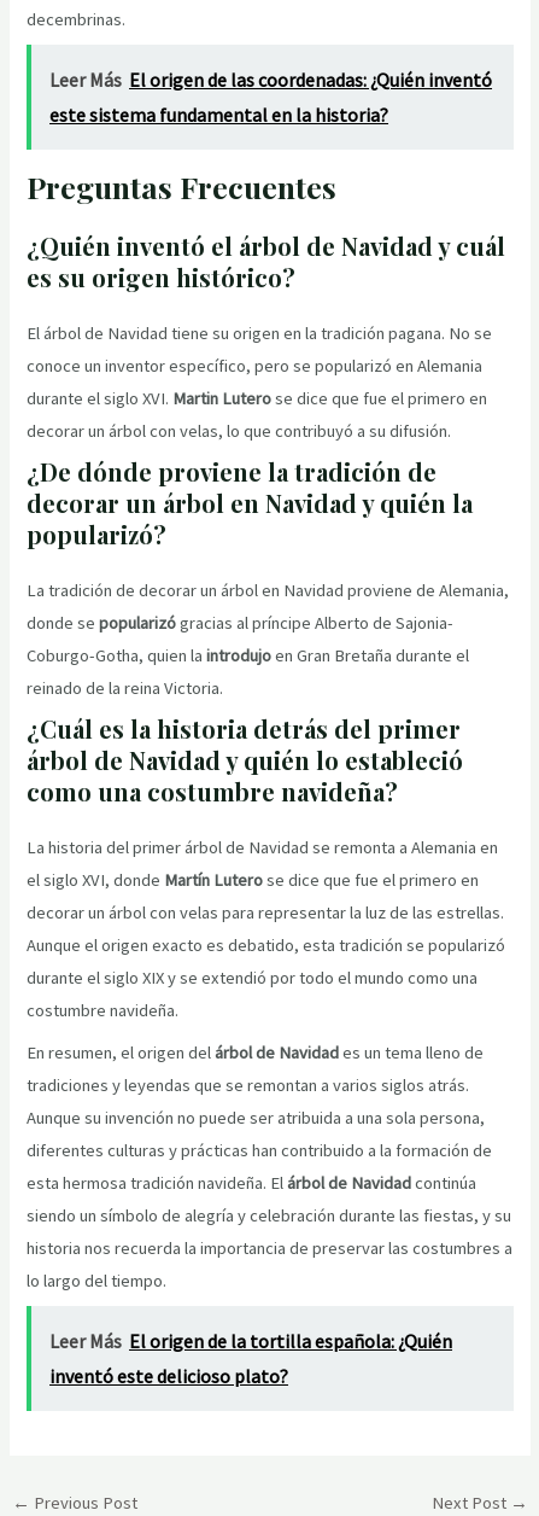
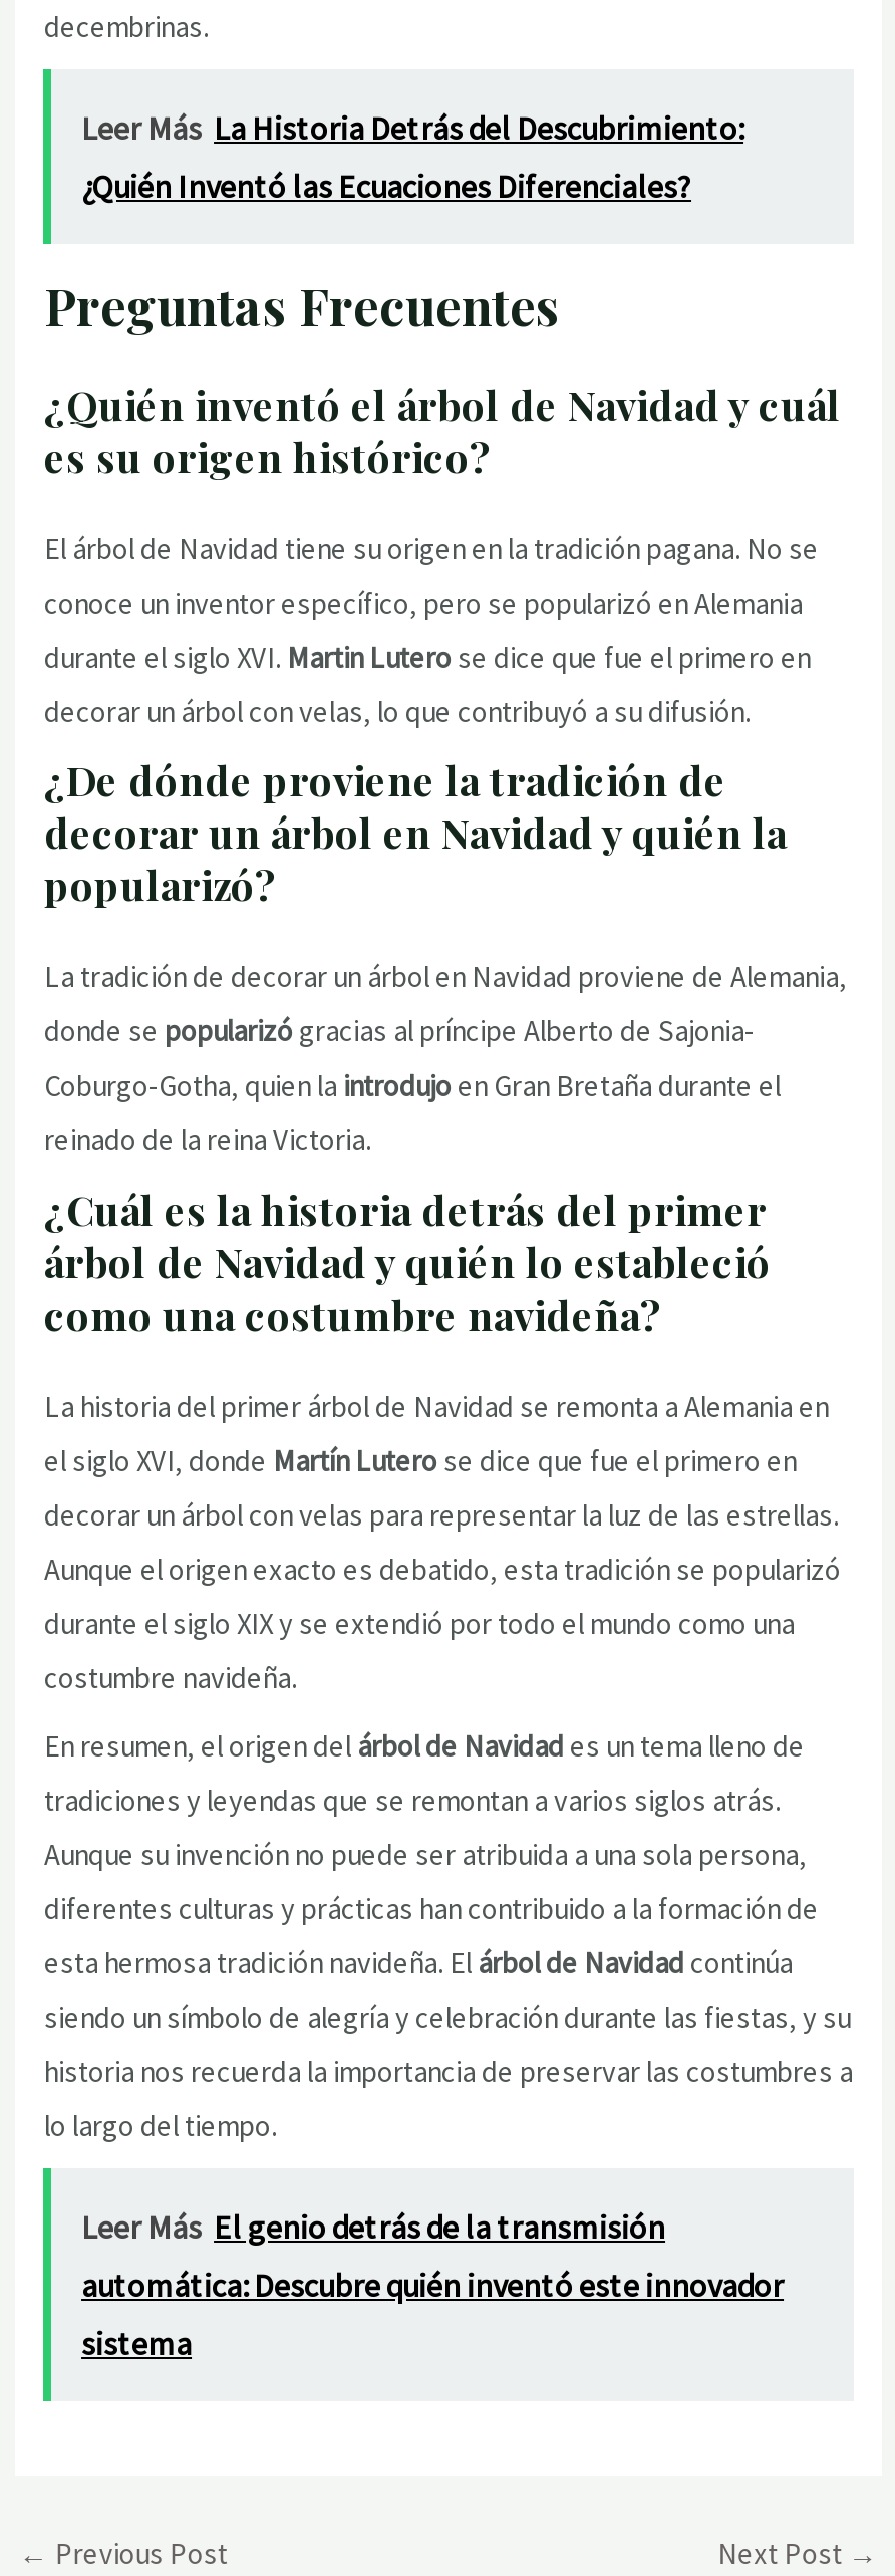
[49,67,492,126] Leer Más El origen de las coordenadas: ¿Quién inventó | este sistema fundamental en la historia? -> [81,107,743,205] Leer Más La Historia Detrás del Descubrimiento: | ¿Quién Inventó las Ecuaciones Diferenciales?
[49,1328,452,1388] Leer Más El origen de la tortilla española: ¿Quién | inventó este delicioso plato? -> [81,2206,784,2362] Leer Más El genio detrás de la transmisión | automática: Descubre quién inventó este innovador | sistema

